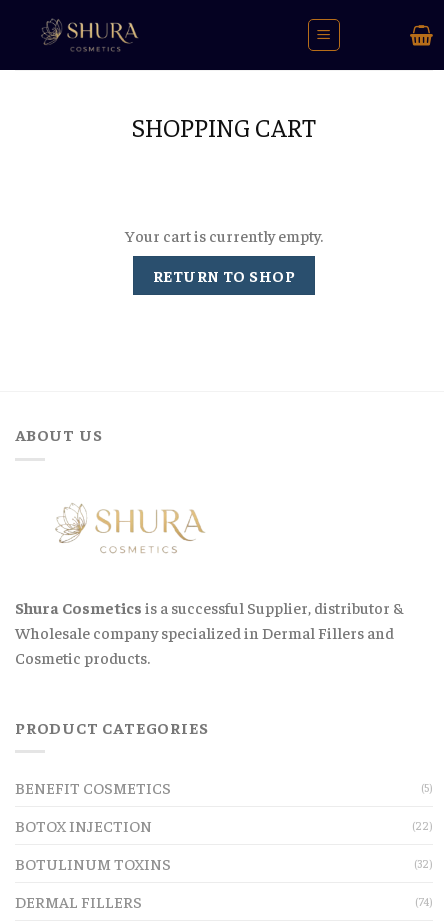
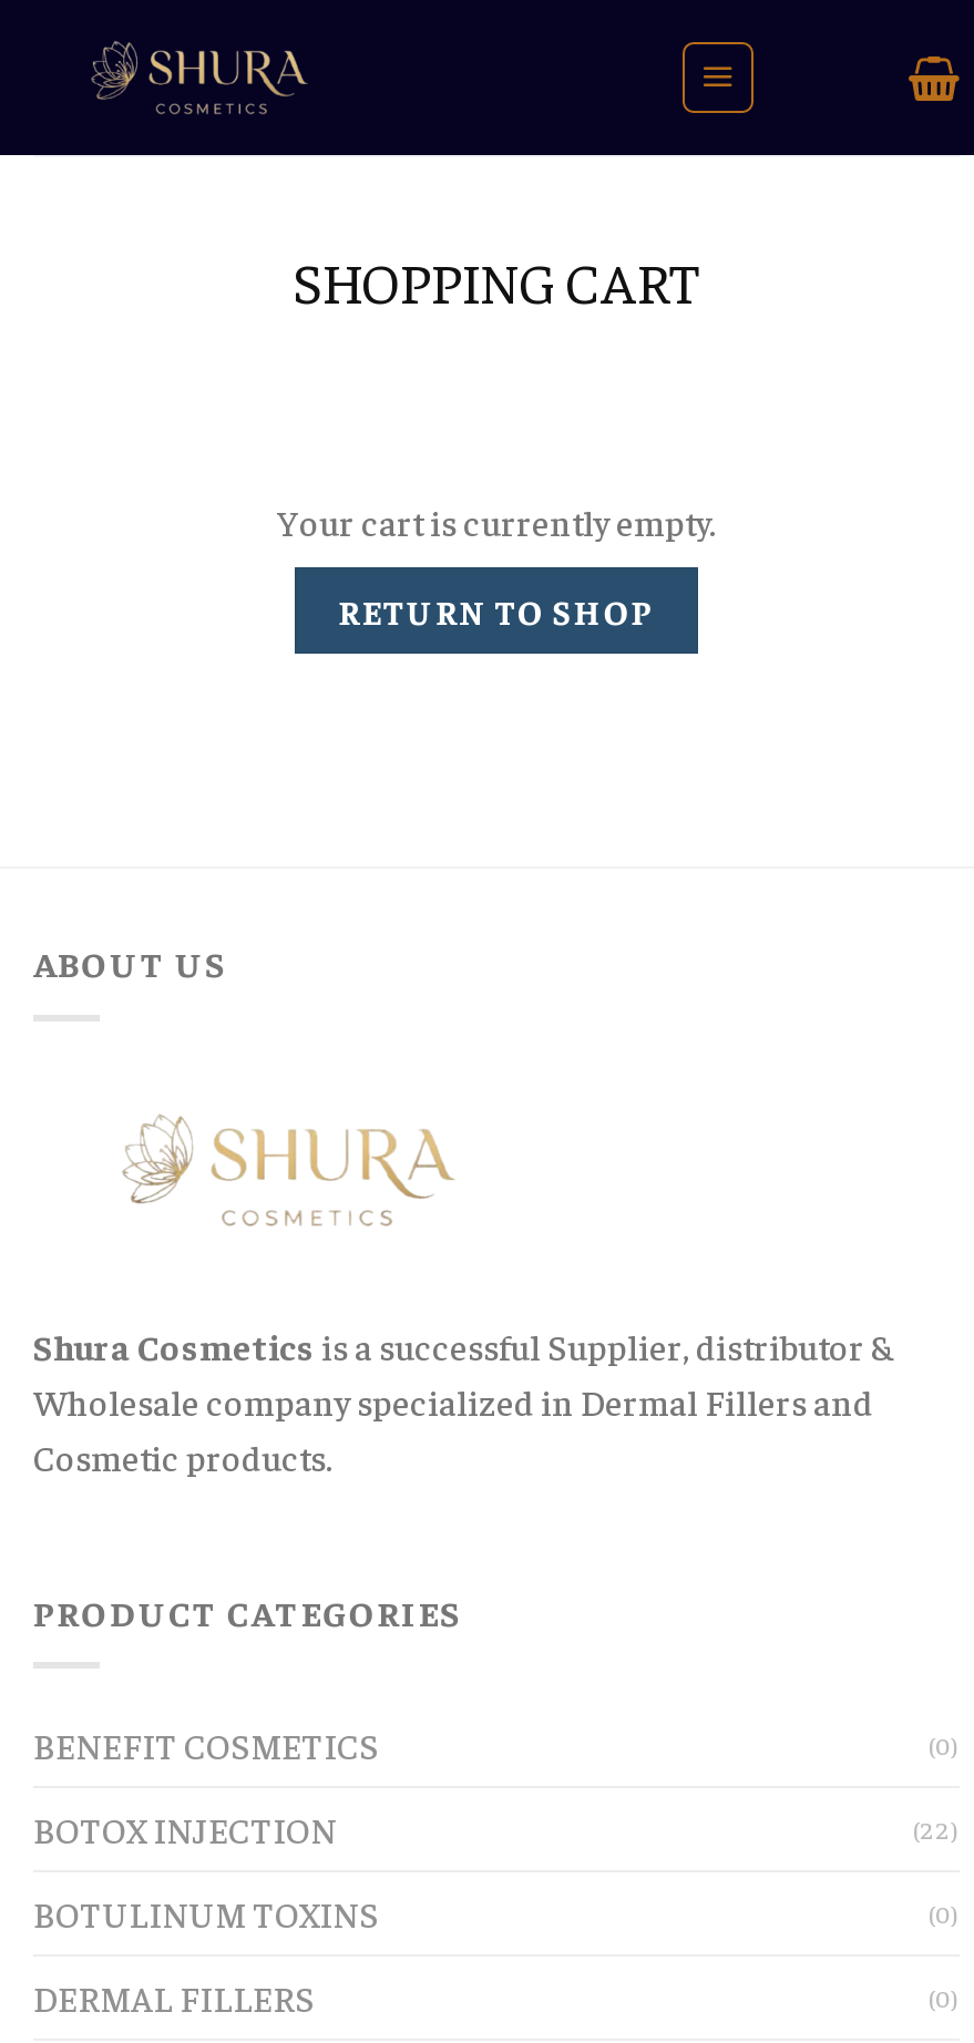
[421,780,433,794] (5) -> [929,1729,960,1760] (0)
[414,856,433,870] (32) -> [929,1897,960,1928] (0)
[415,894,433,908] (74) -> [929,1981,960,2012] (0)

